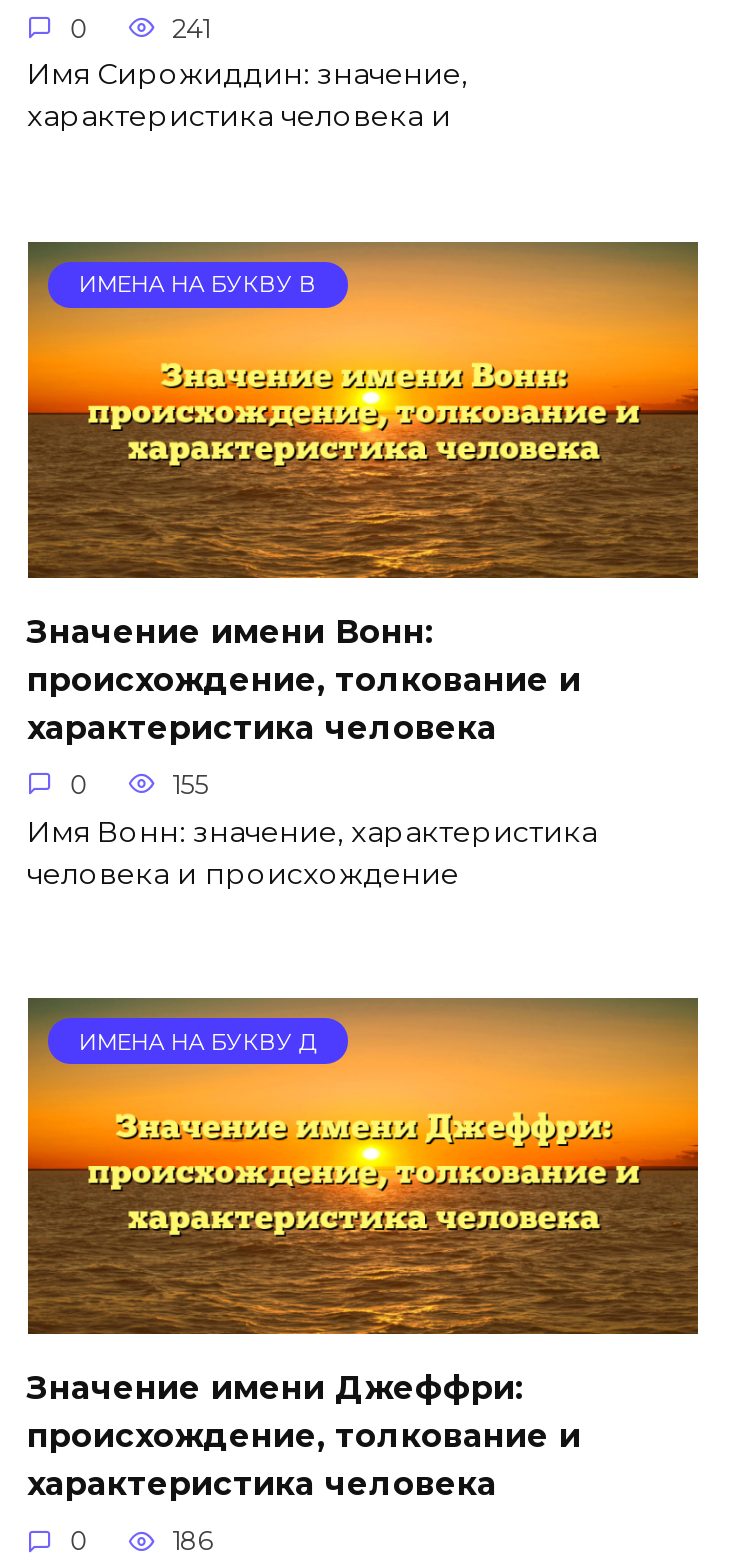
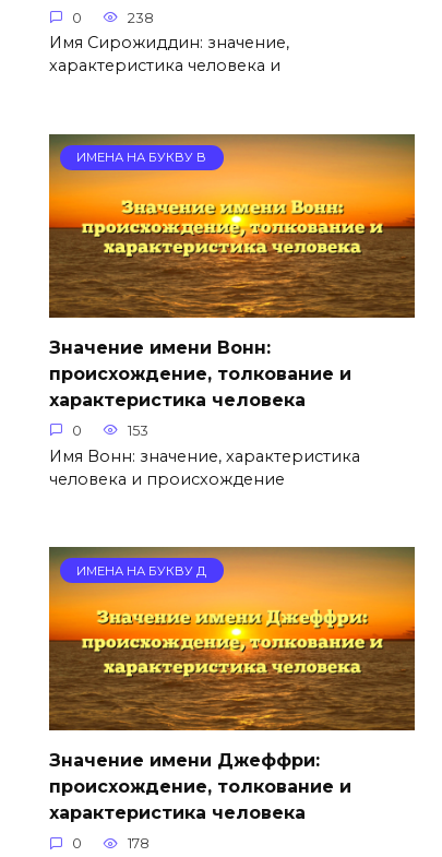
[172,13,210,43] 241 -> [128,9,154,26] 238
[172,770,208,800] 155 -> [128,422,148,439] 153
[172,1526,214,1556] 186 -> [128,835,150,852] 178

